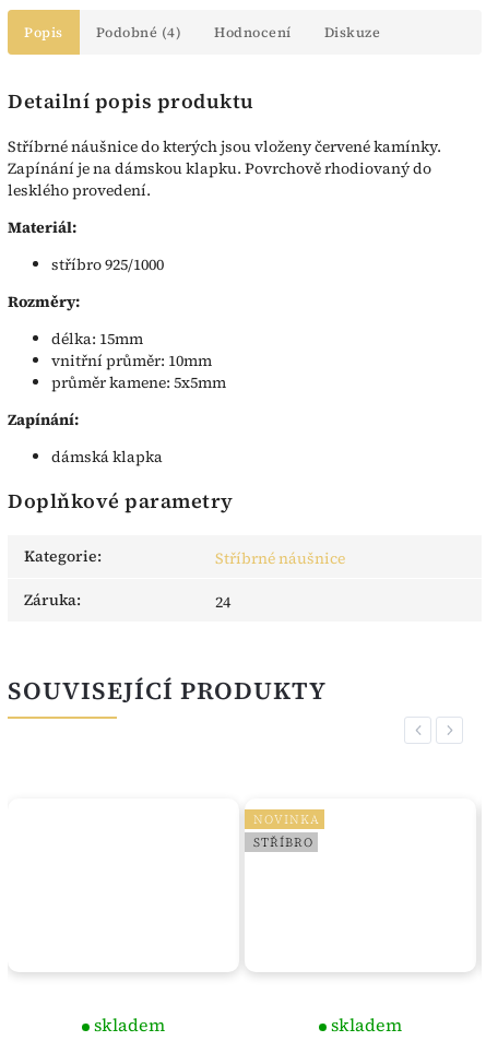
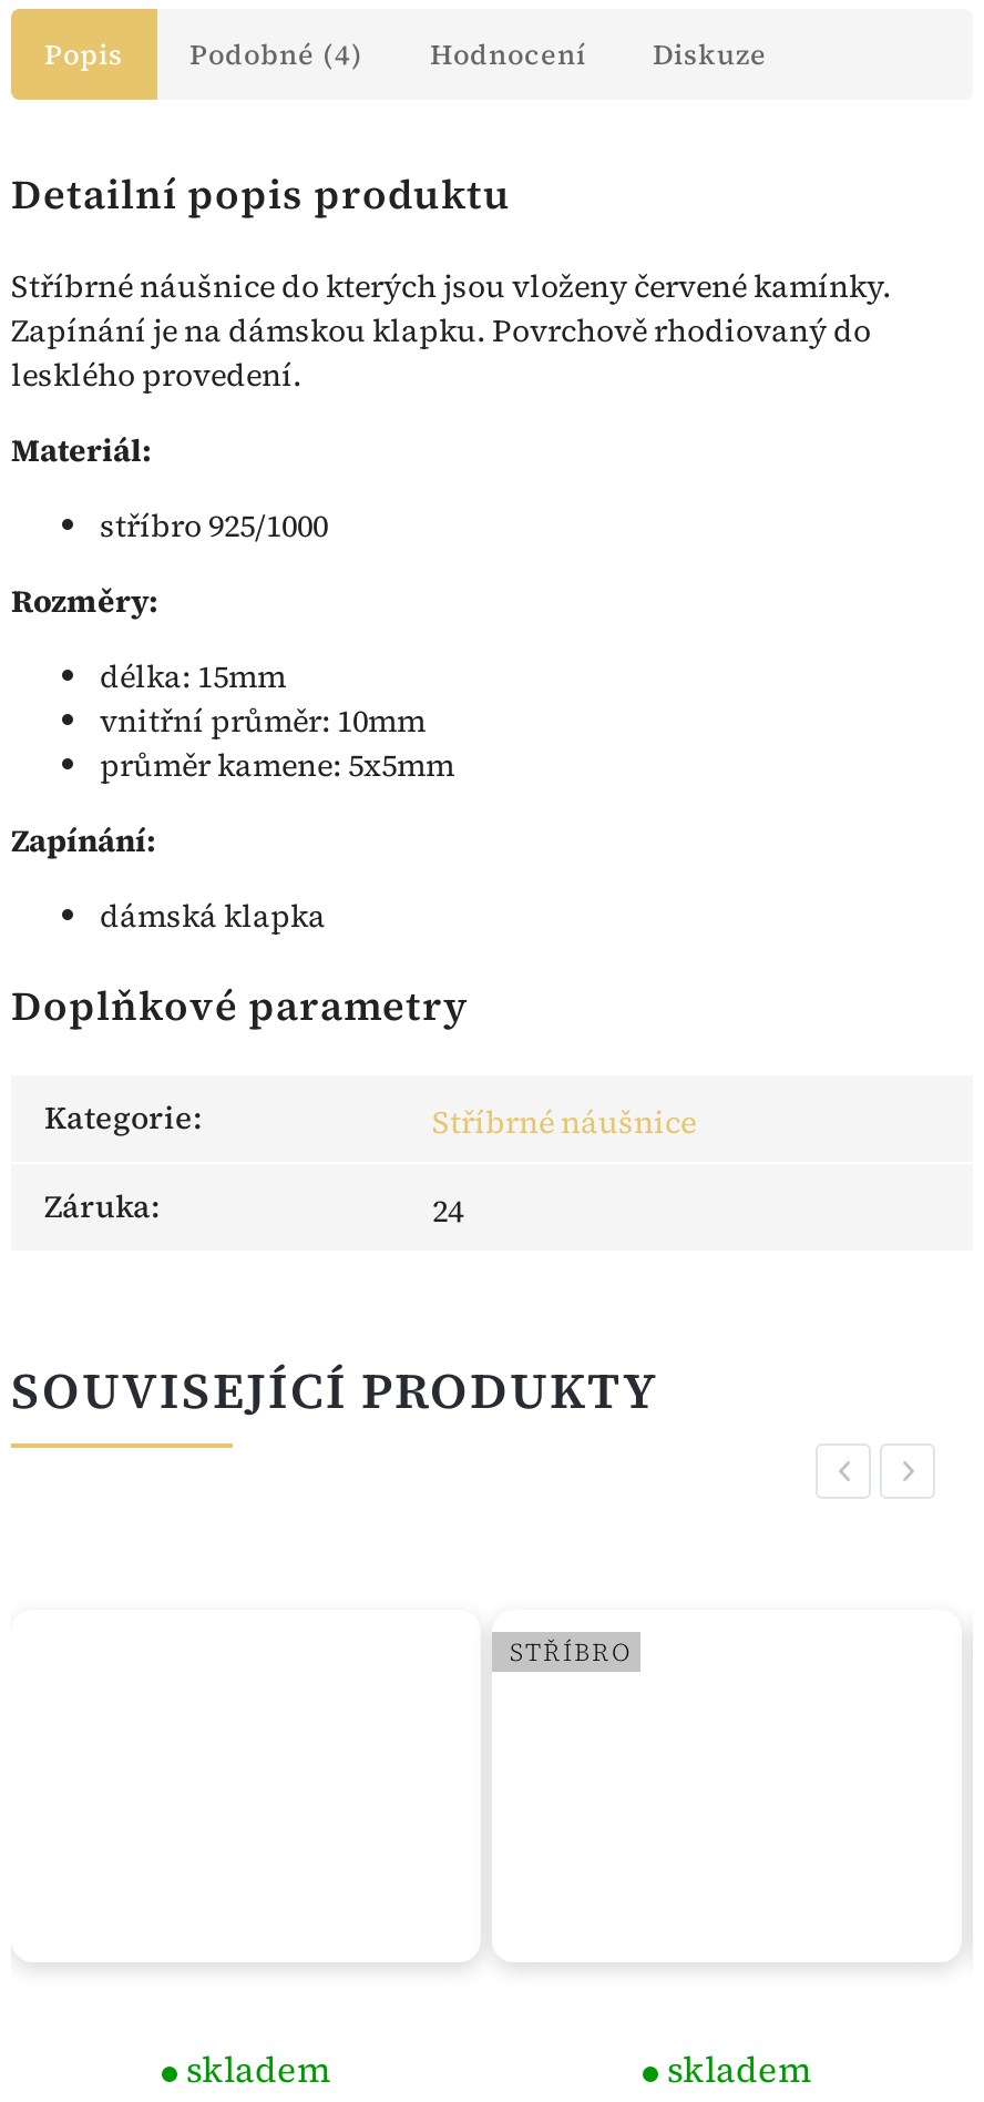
[253,810,320,828] NOVINKA -> none
moved [253,833,313,850] -> [510,1634,632,1669]: STŘÍBRO

